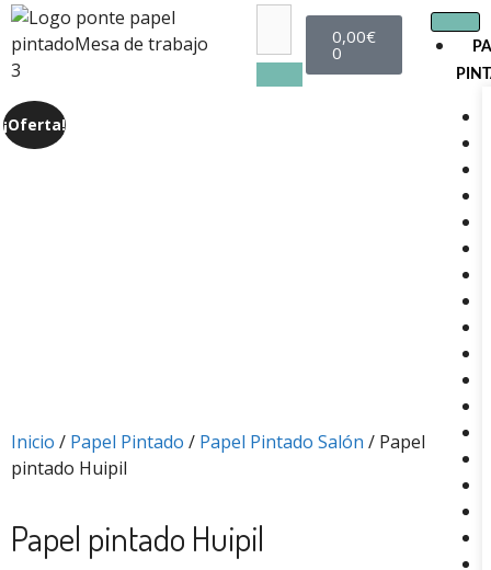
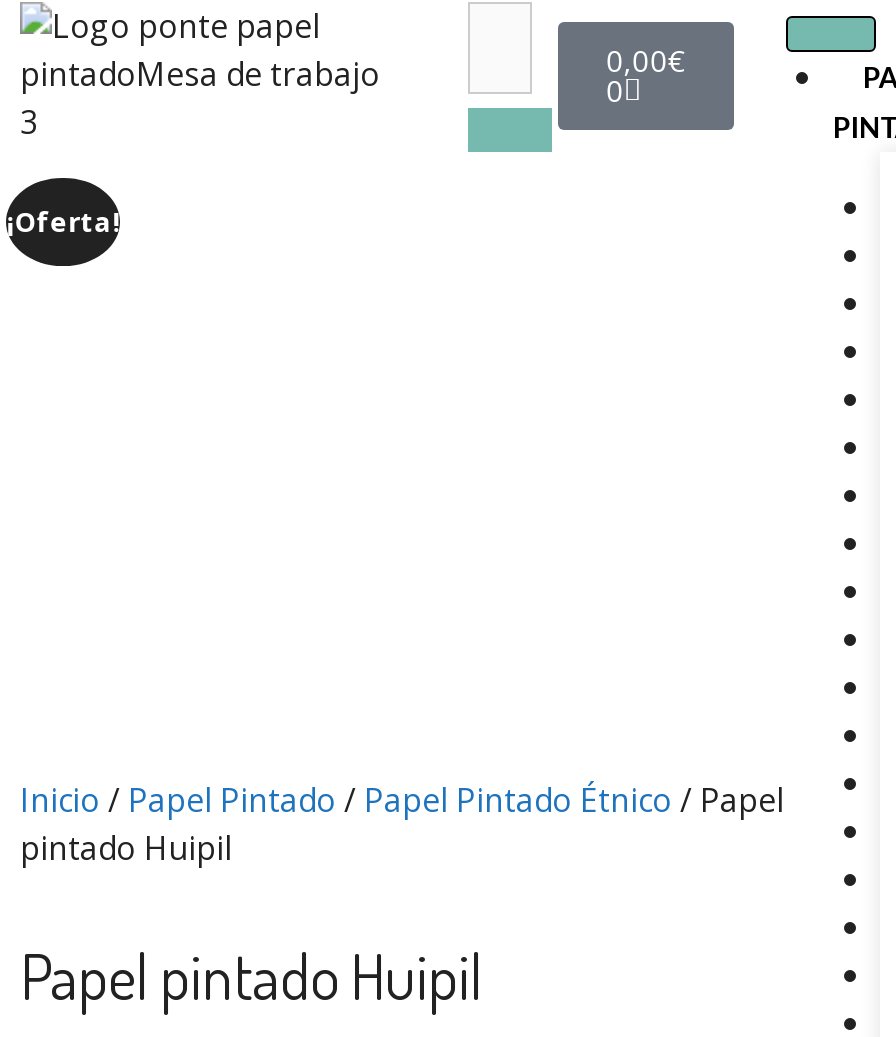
[11,429,425,453] Inicio / Papel Pintado / Papel Pintado Salón / Papel -> [20,777,784,821] Inicio / Papel Pintado / Papel Pintado Étnico / Papel

